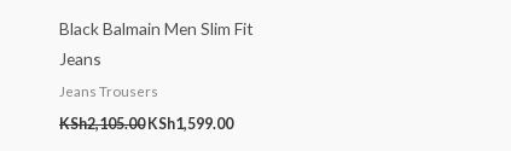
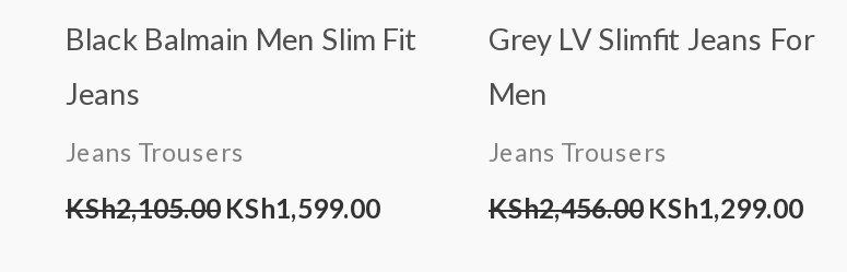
none -> [489,19,814,226] Grey LV Slimfit Jeans For | Men | Jeans Trousers | KSh2,456.00
none -> [648,193,803,226] KSh1,299.00

